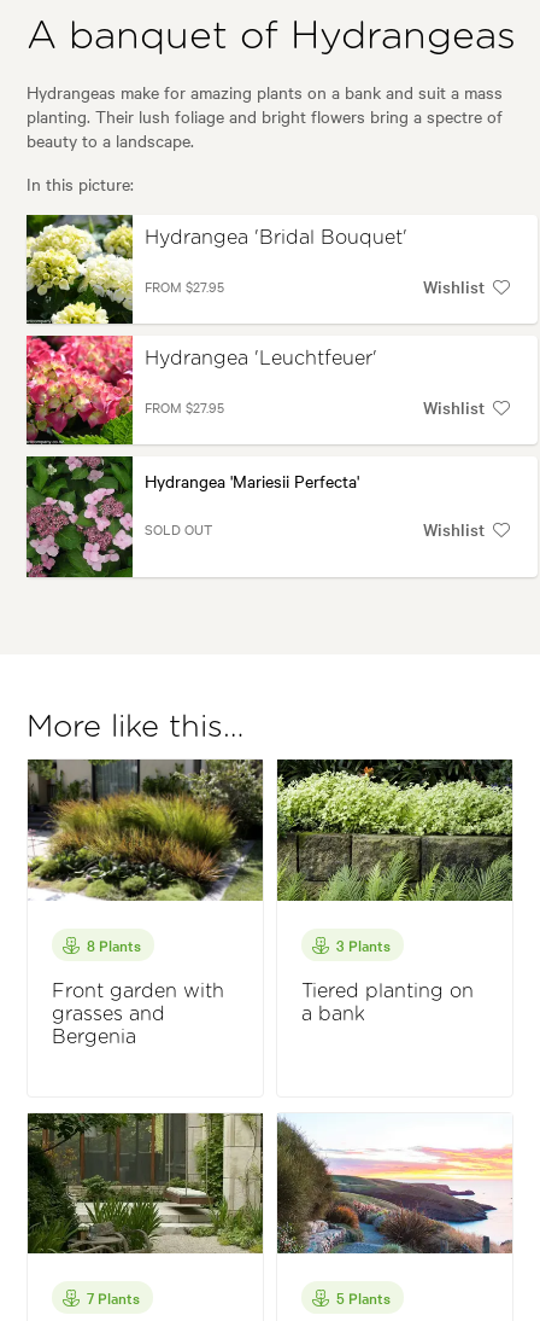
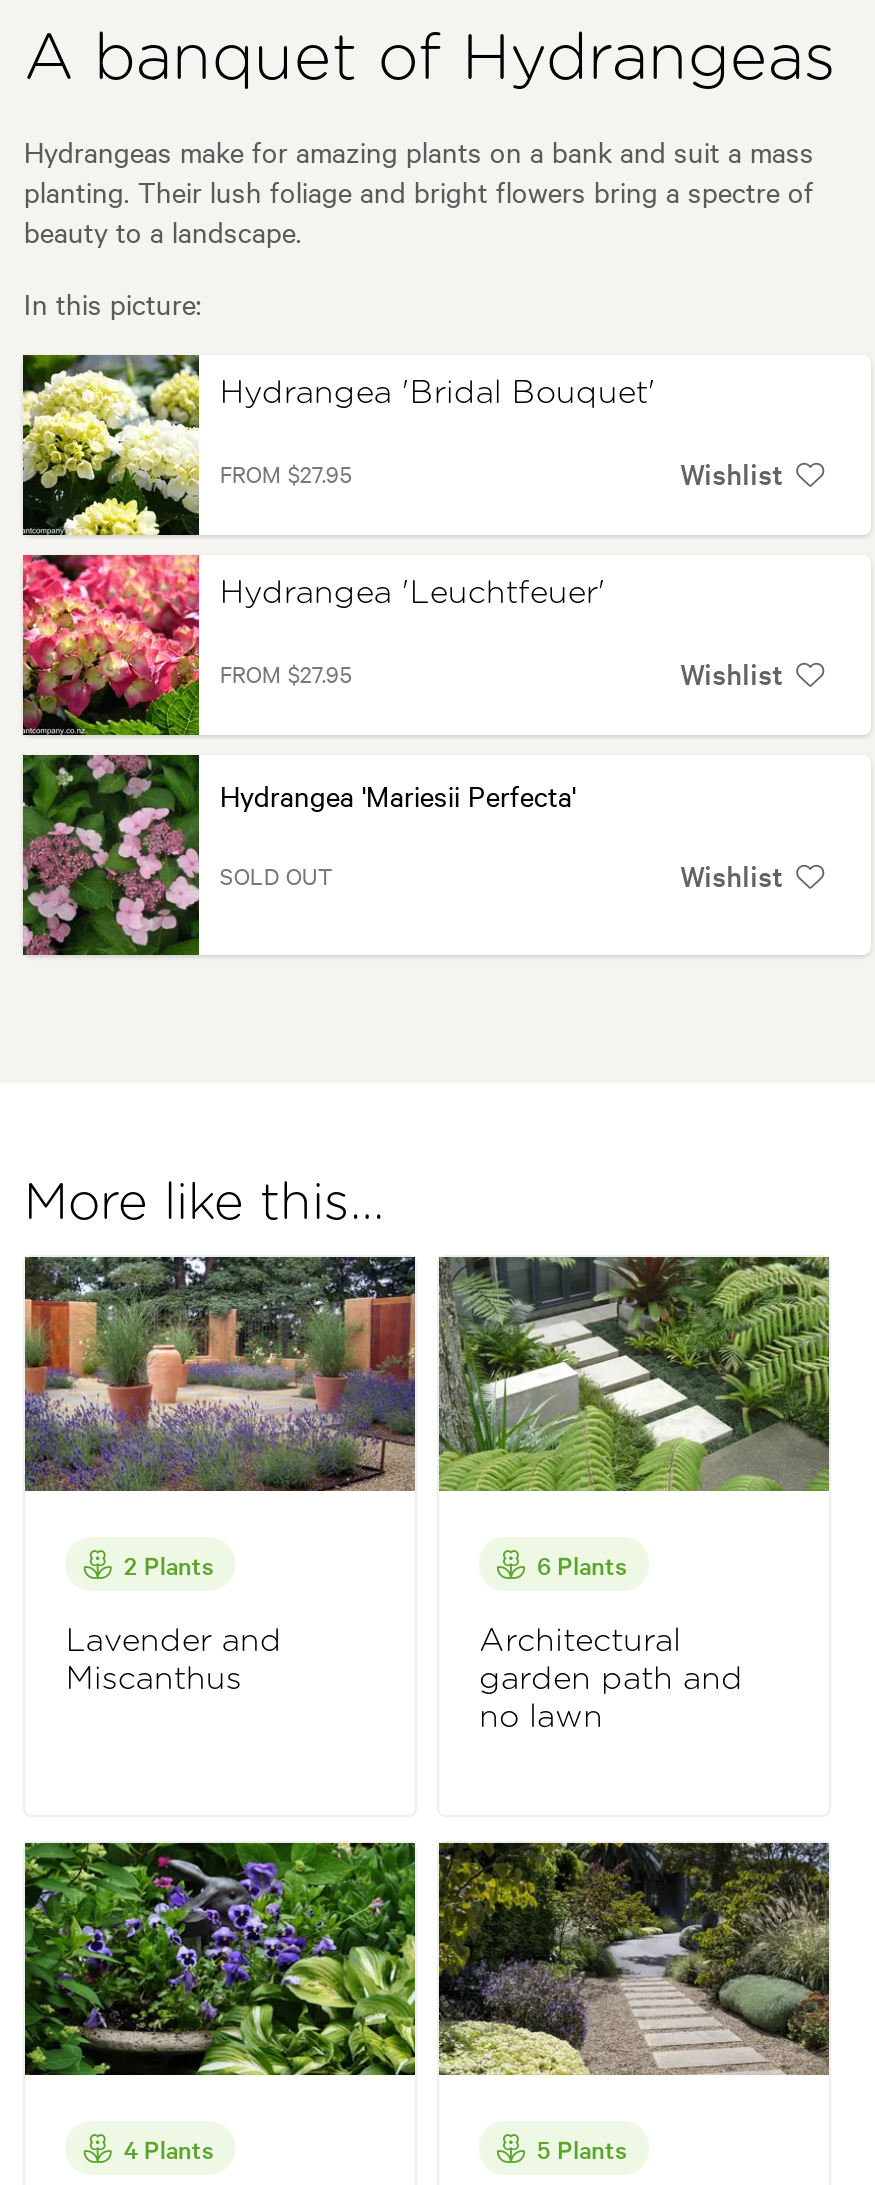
[27,758,264,955] [image] | 8 Plants -> [23,1257,417,1580] [image] | 2 Plants
[277,758,513,955] [image] | 3 Plants -> [439,1255,831,1580] [image] | 6 Plants
[52,981,225,1046] Front garden with | grasses and | Bergenia -> [66,1624,282,1694] Lavender and | Miscanthus
[301,981,474,1023] Tiered planting on | a bank -> [479,1624,743,1732] Architectural | garden path and | no lawn
[28,1112,264,1308] [image] | 7 Plants -> [25,1841,417,2166] [image] | 4 Plants
[277,1113,512,1255] [image] -> [437,1841,831,2077] [image]

